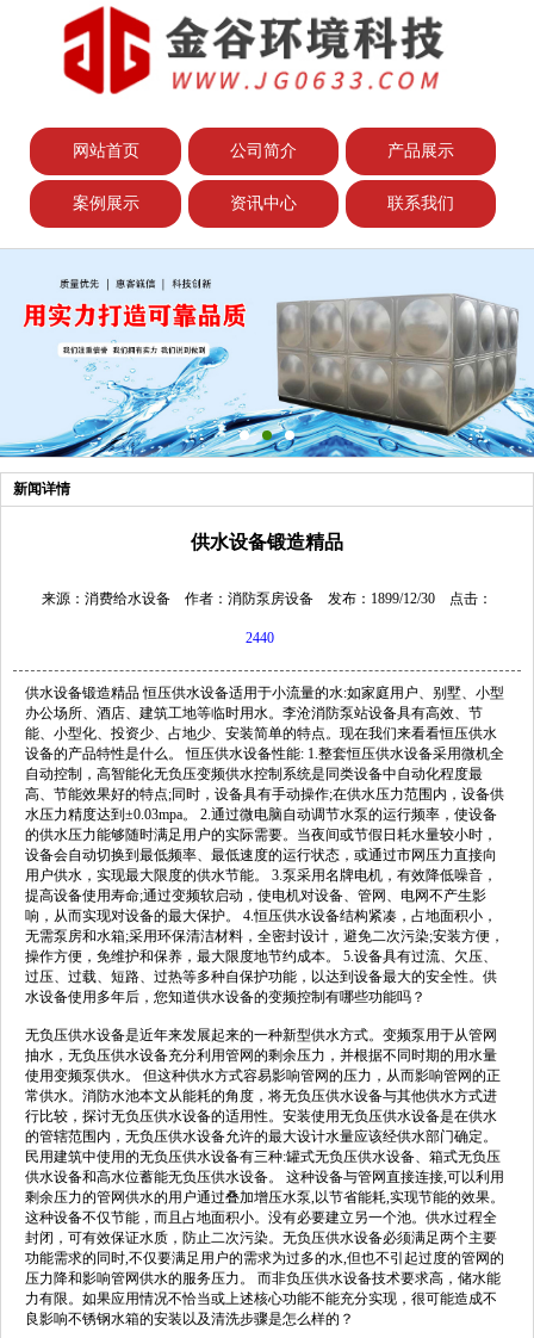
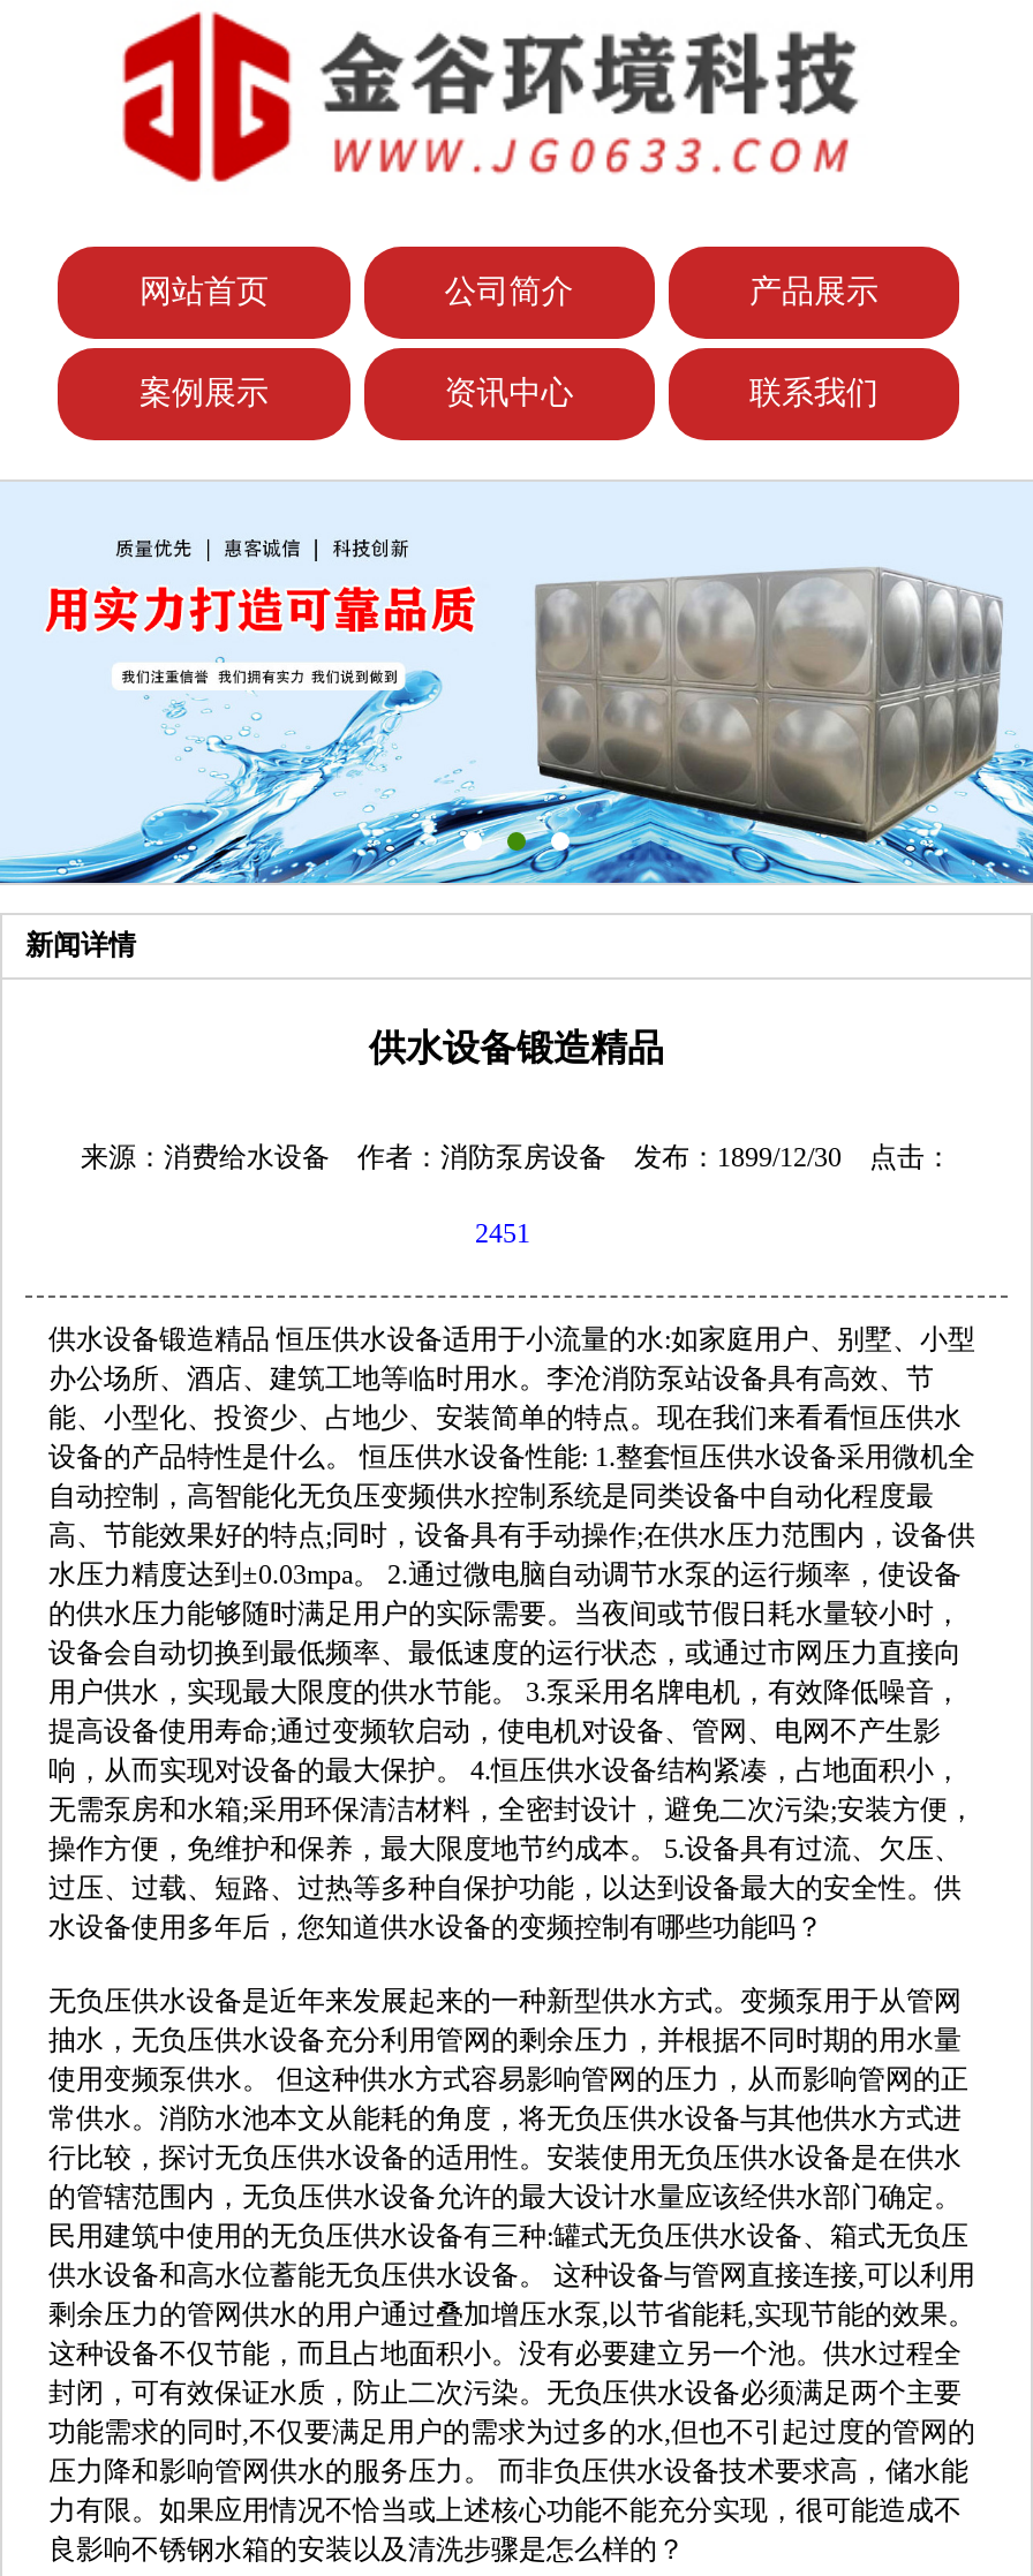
[246,630,274,646] 2440 -> [475,1217,530,1249] 2451

